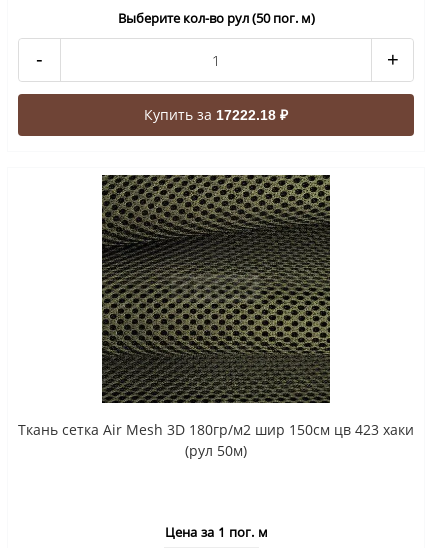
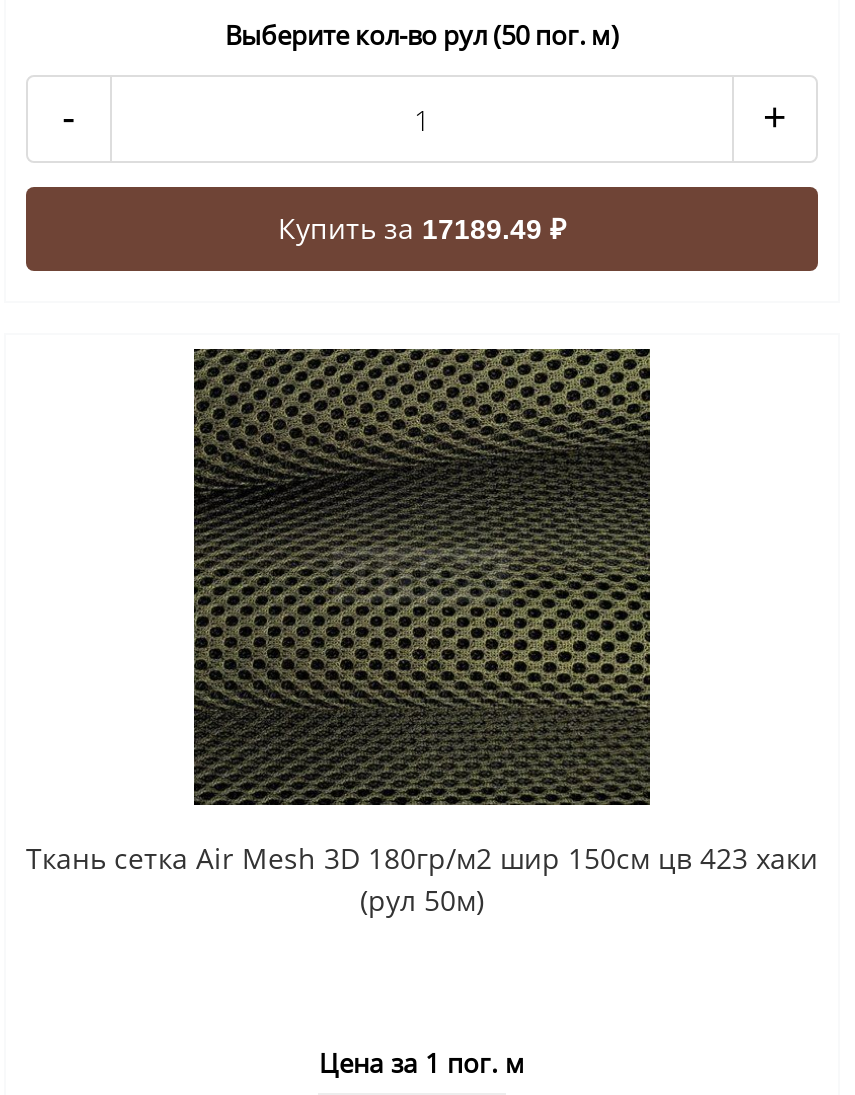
[144,105,288,124] Купить за 17222.18 ₽ -> [278,209,566,247] Купить за 17189.49 ₽

